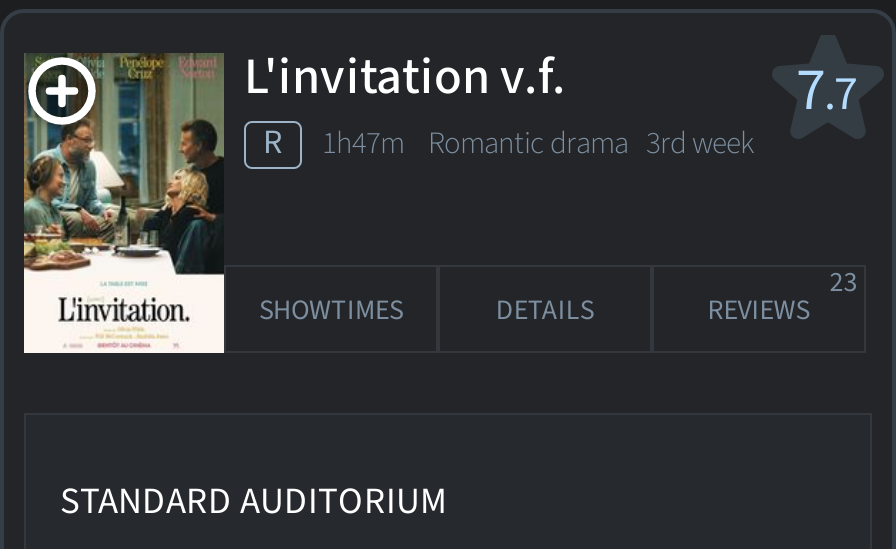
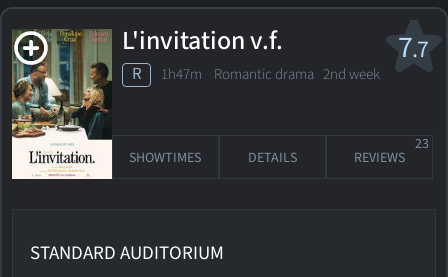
[322,121,754,165] 1h47m Romantic drama 3rd week -> [161,63,380,85] 1h47m Romantic drama 2nd week

